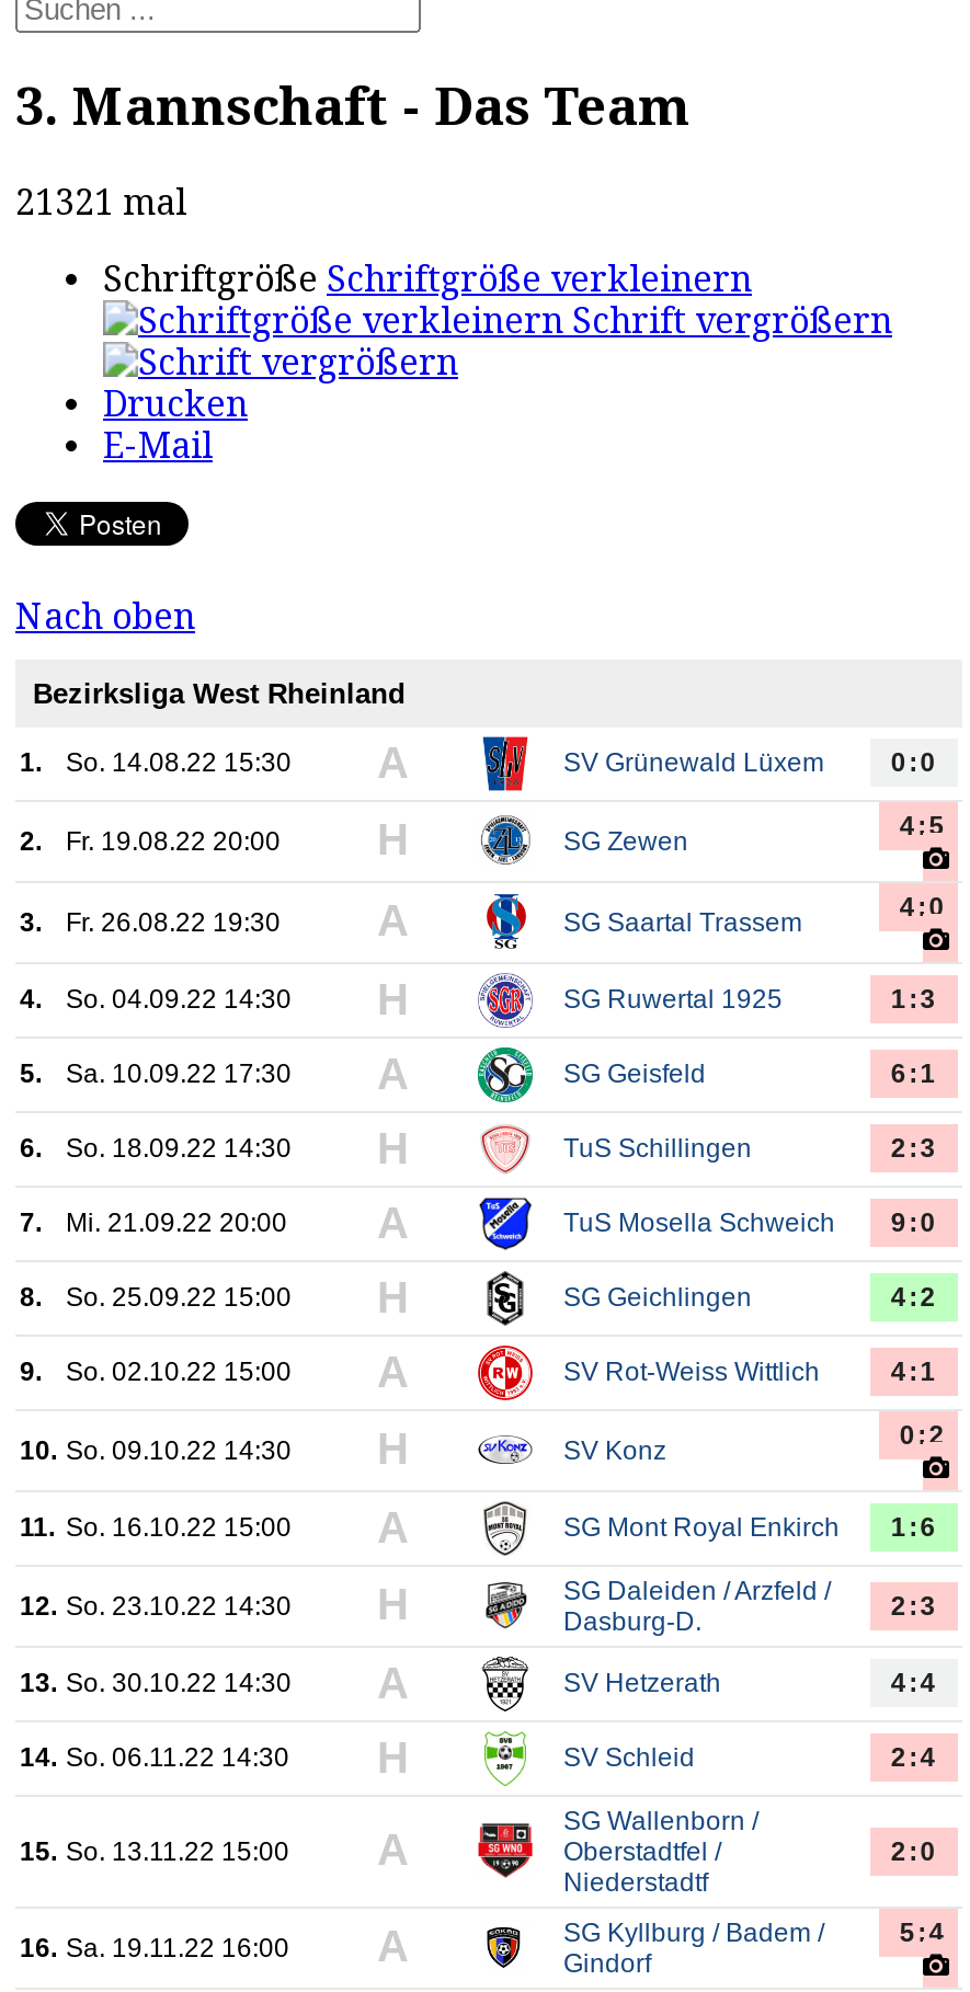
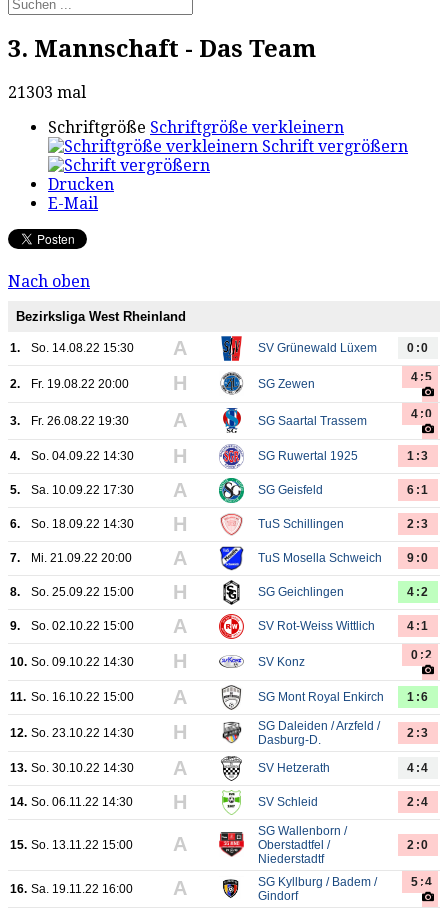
[15,182,186,224] 21321 mal -> [8,83,86,102] 21303 mal

